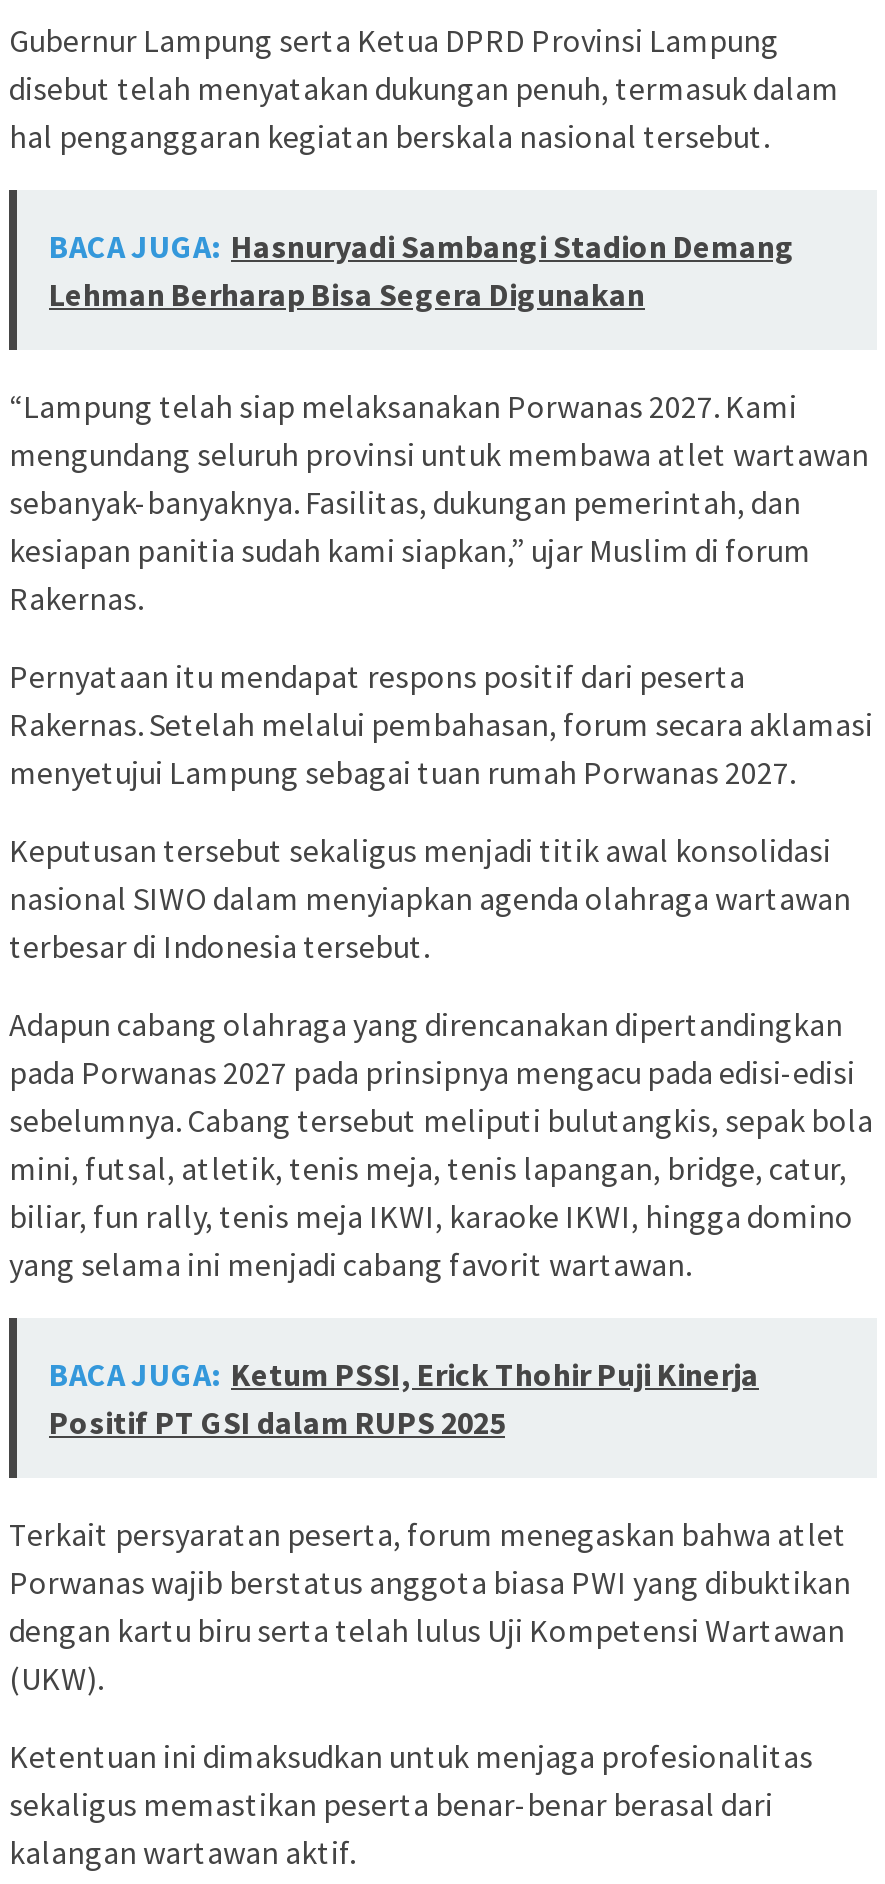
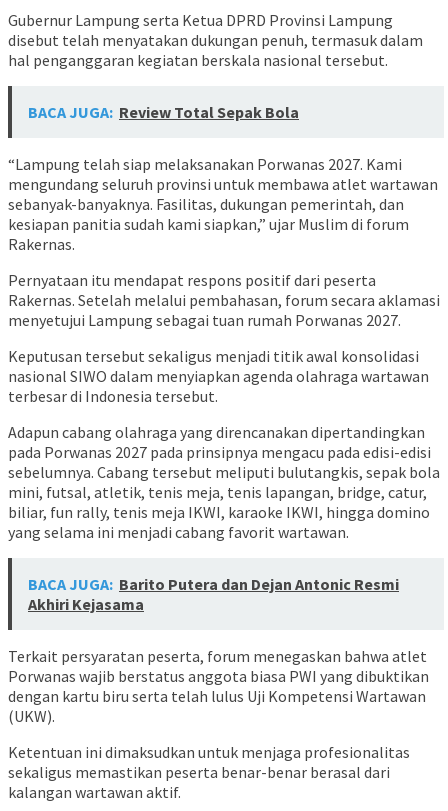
[49,225,795,313] BACA JUGA: Hasnuryadi Sambangi Stadion Demang | Lehman Berharap Bisa Segera Digunakan -> [28,102,299,122] BACA JUGA: Review Total Sepak Bola
[49,1353,759,1441] BACA JUGA: Ketum PSSI, Erick Thohir Puji Kinerja | Positif PT GSI dalam RUPS 2025 -> [28,574,399,614] BACA JUGA: Barito Putera dan Dejan Antonic Resmi | Akhiri Kejasama

